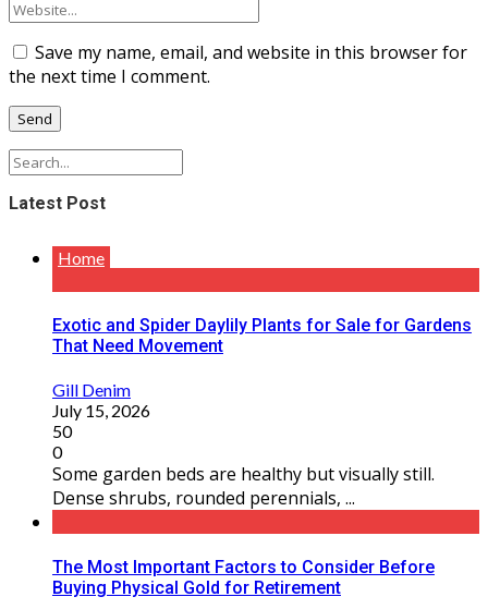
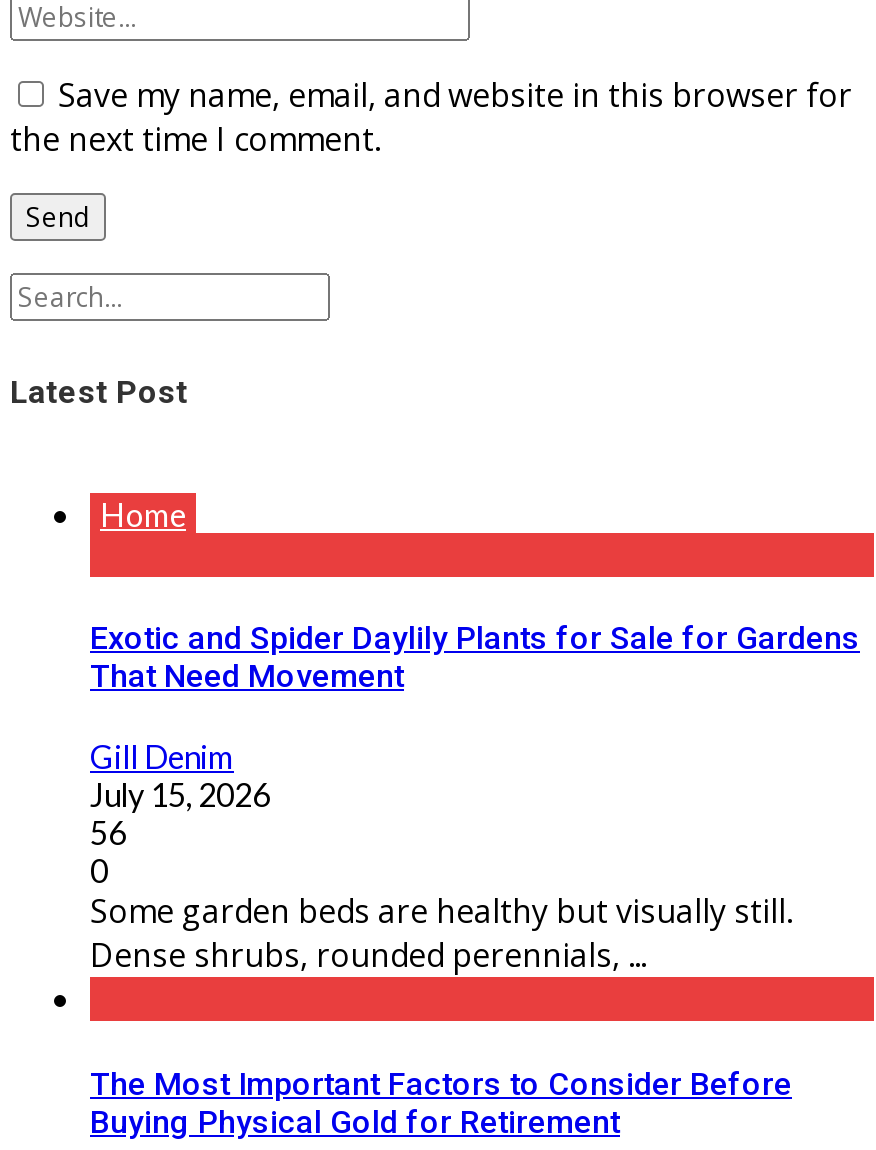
[52,421,72,441] 50 -> [90,813,126,851] 56

